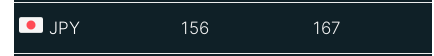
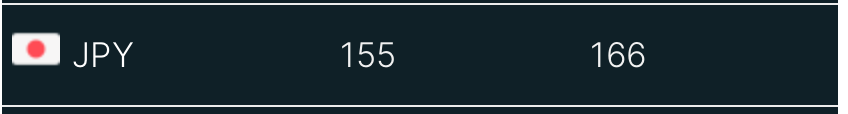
[181,18,209,38] 156 -> [340,34,396,74] 155
[313,18,341,38] 167 -> [590,34,646,74] 166

